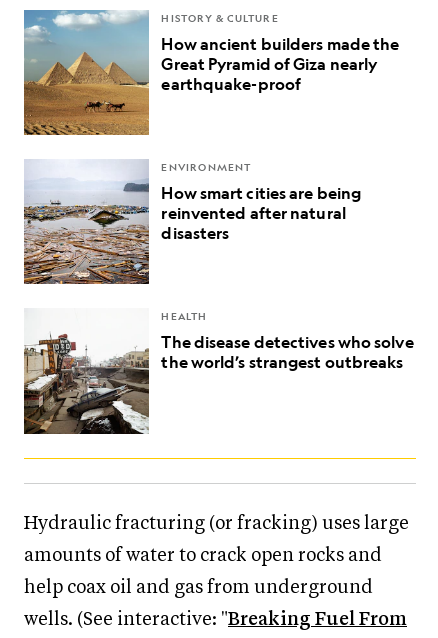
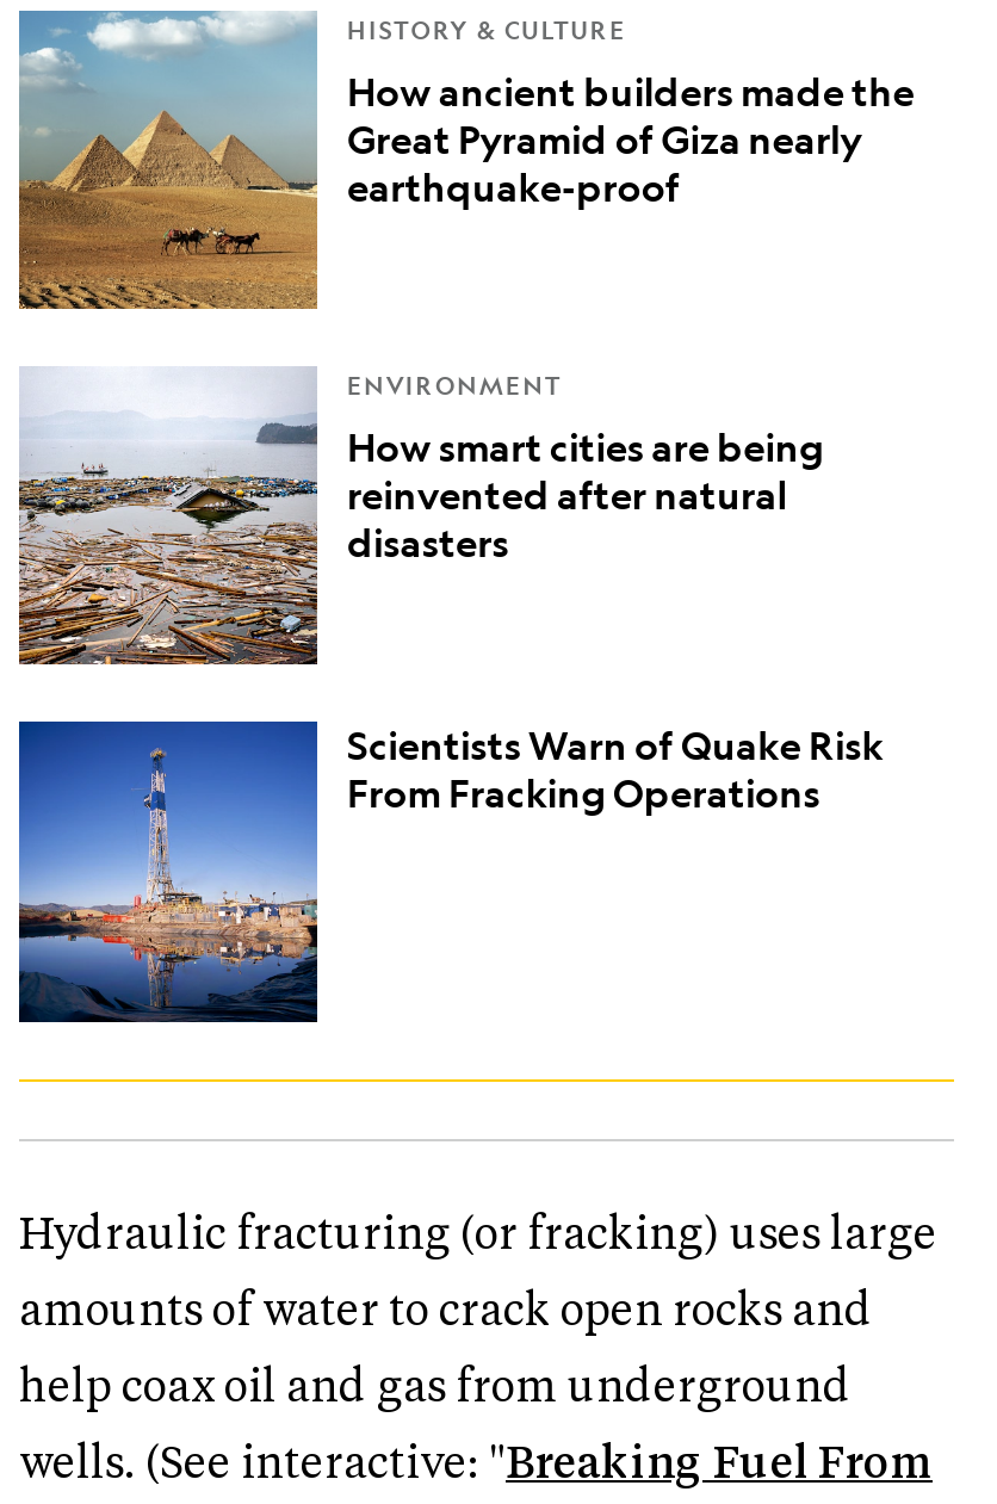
[23,308,414,435] [image] | HEALTH | The disease detectives who solve | the world’s strangest outbreaks -> [17,719,883,1025] [image] | Scientists Warn of Quake Risk | From Fracking Operations

